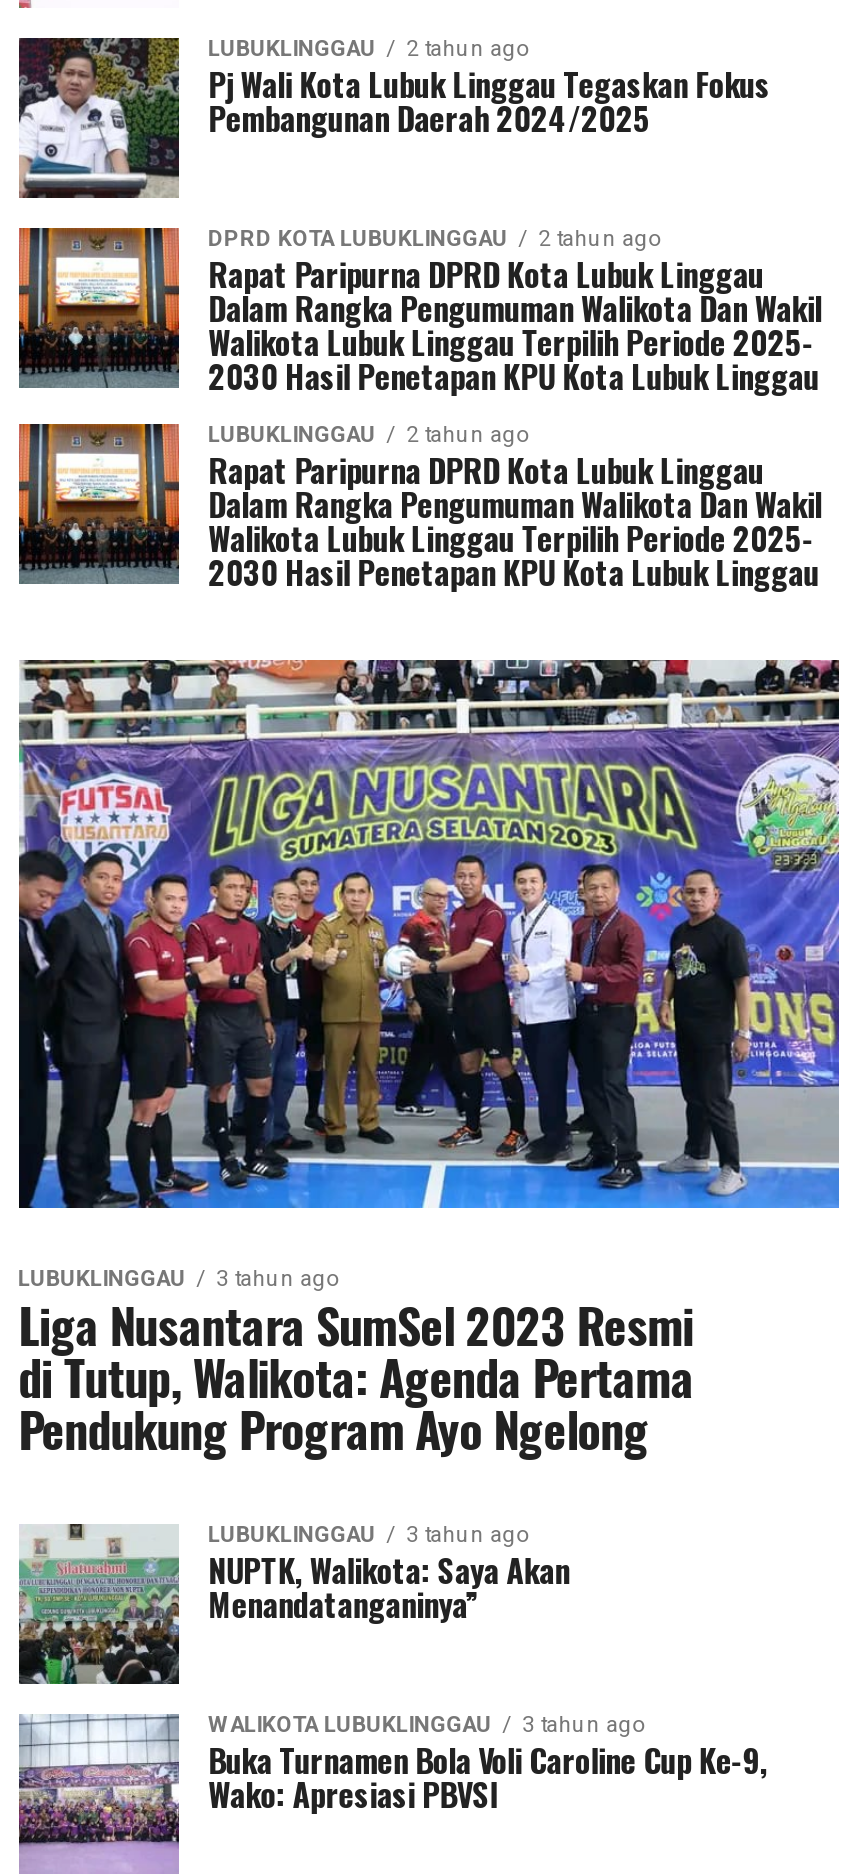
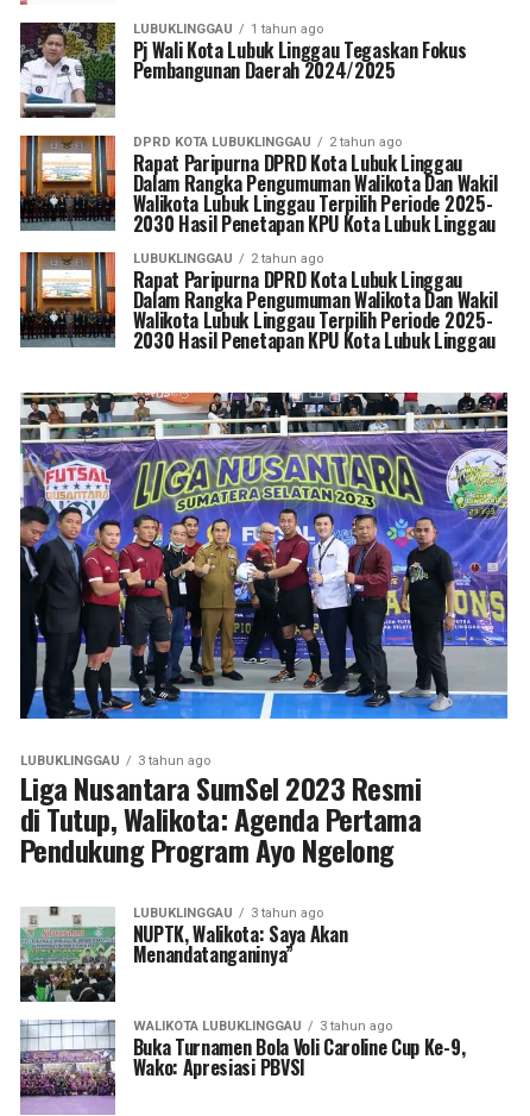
[208,36,528,62] LUBUKLINGGAU 2 tahun ago -> [133,21,323,37] LUBUKLINGGAU 1 tahun ago

